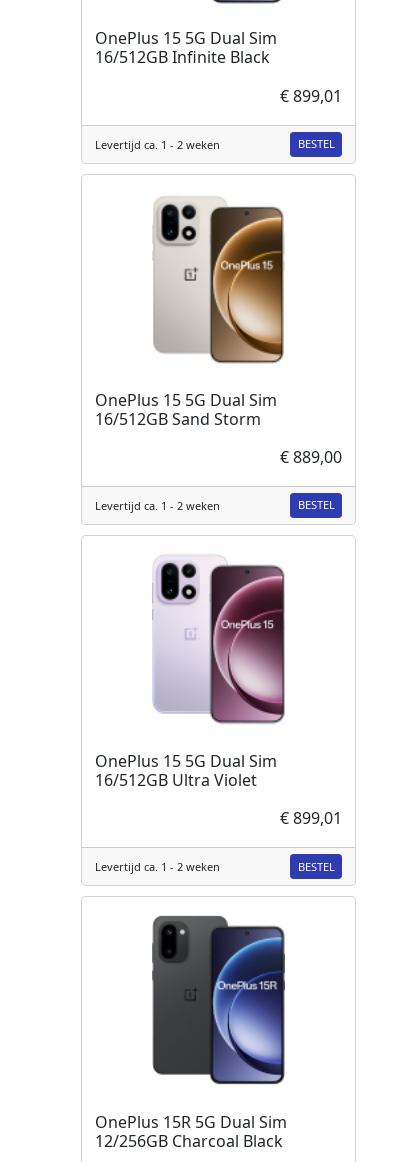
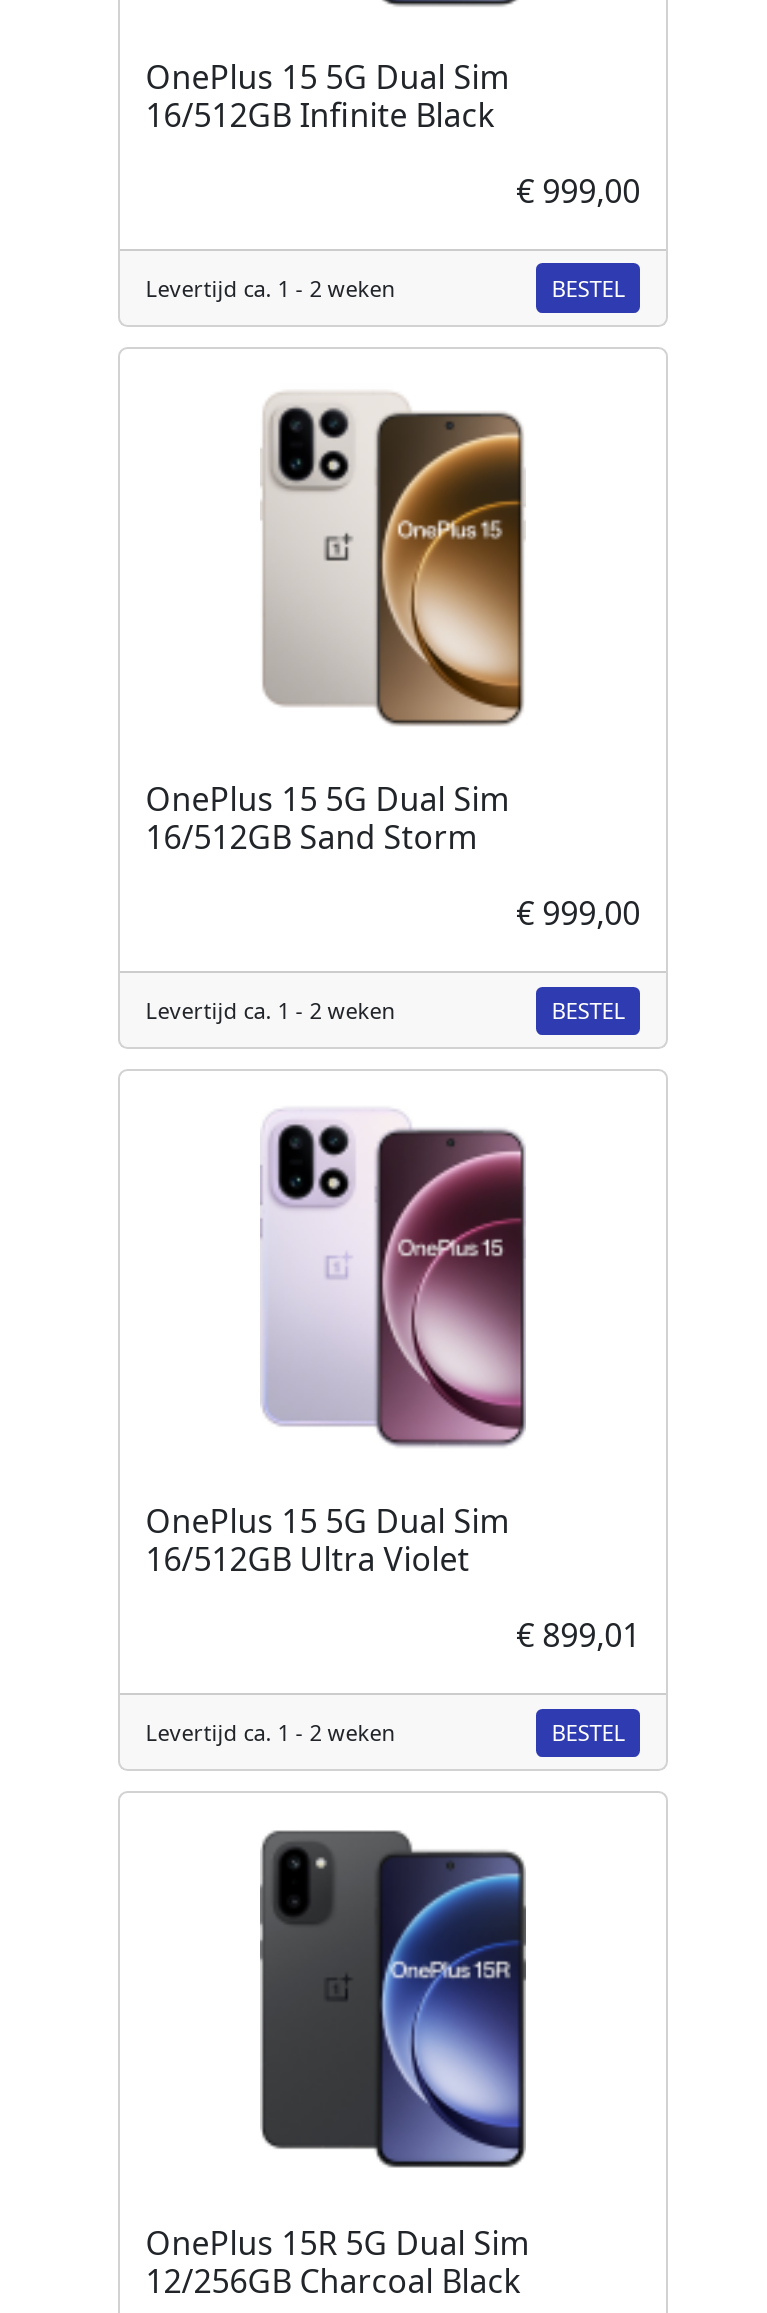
[280,85,342,107] € 899,01 -> [516,169,640,213] € 999,00
[280,446,342,468] € 889,00 -> [516,891,640,935] € 999,00

